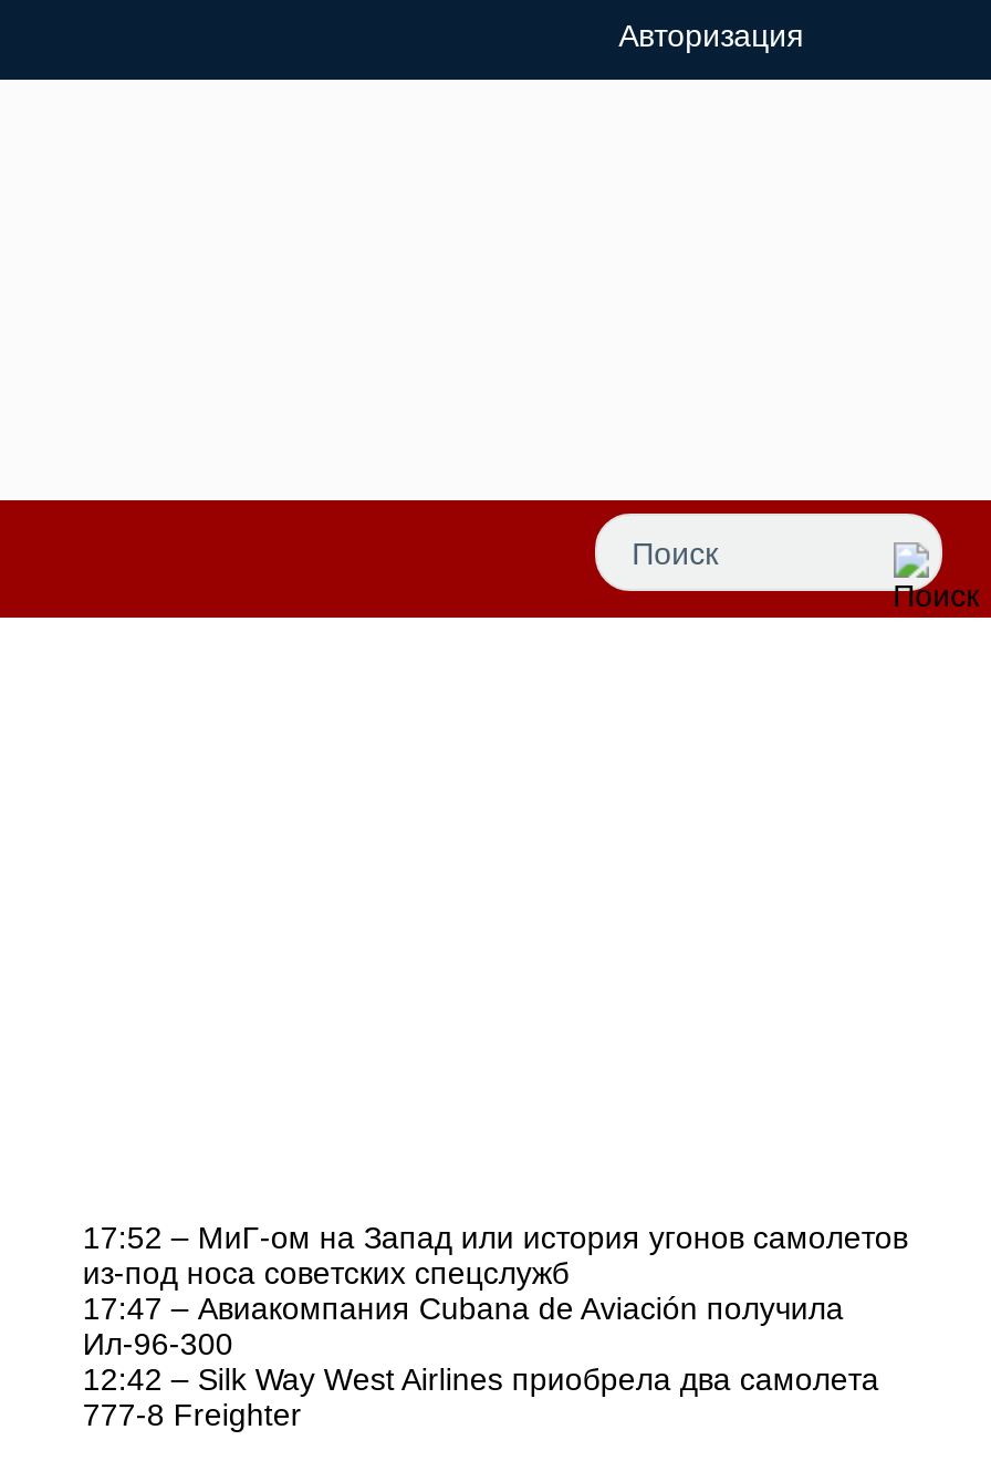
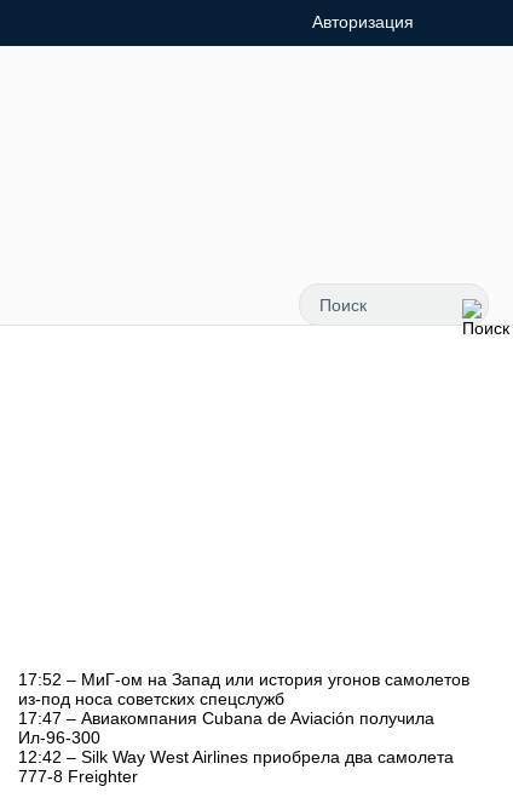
[7,498,984,620] [image] -> none

